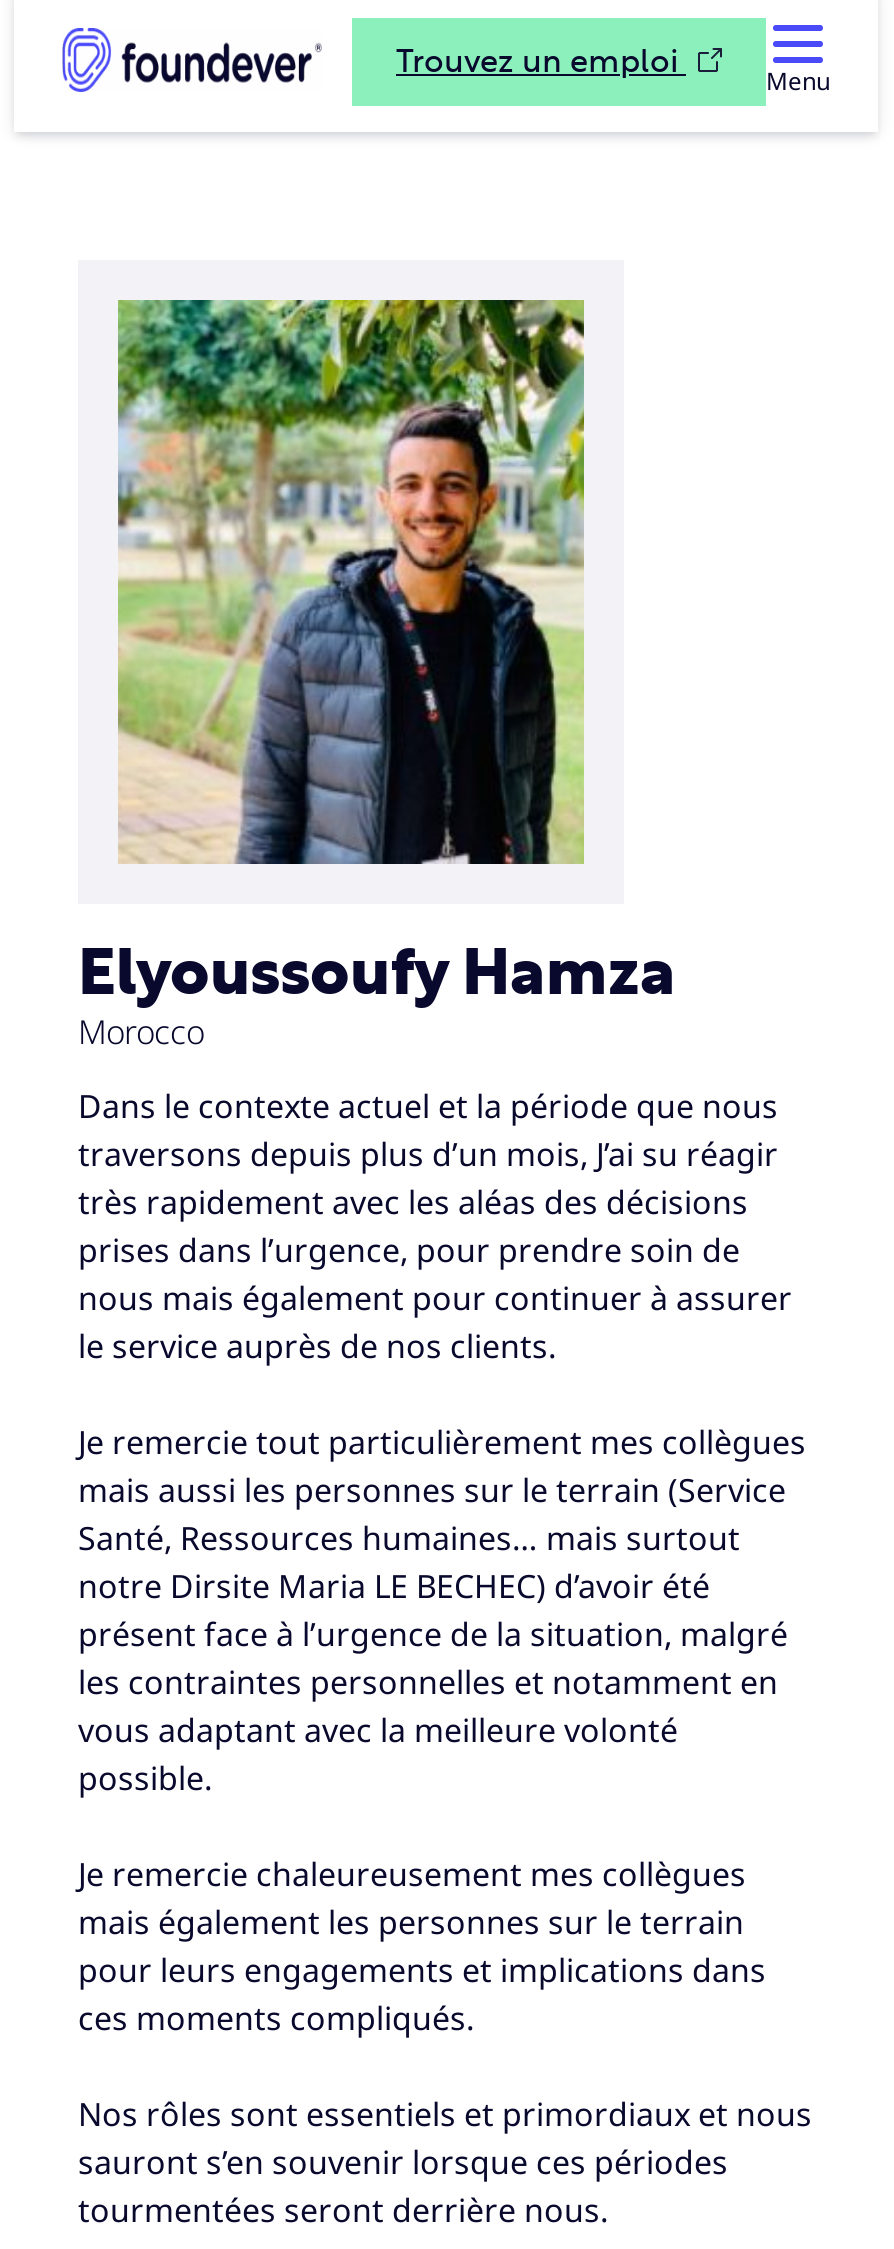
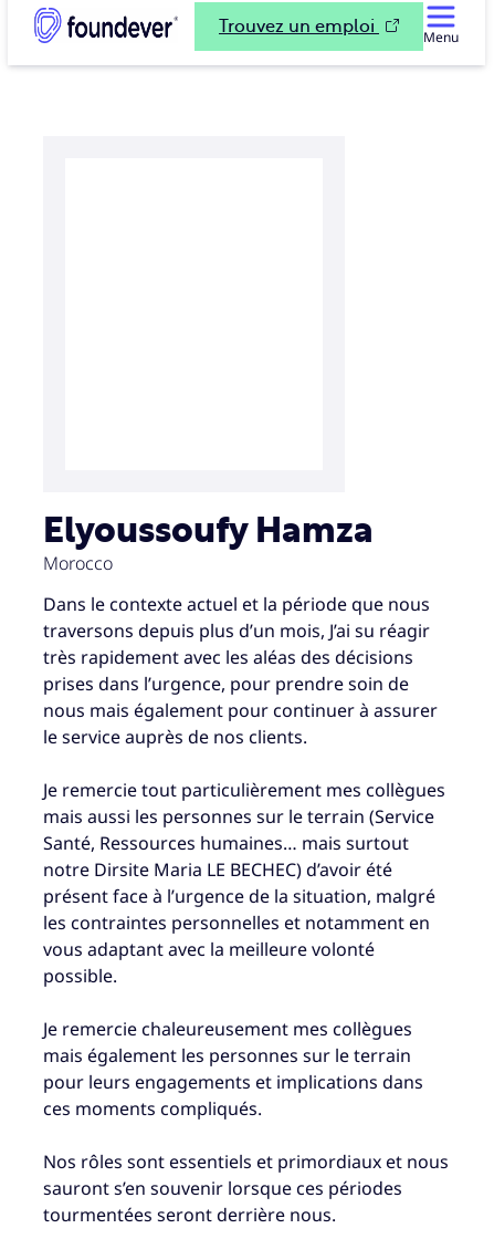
[116,298,586,866] [image] -> none

